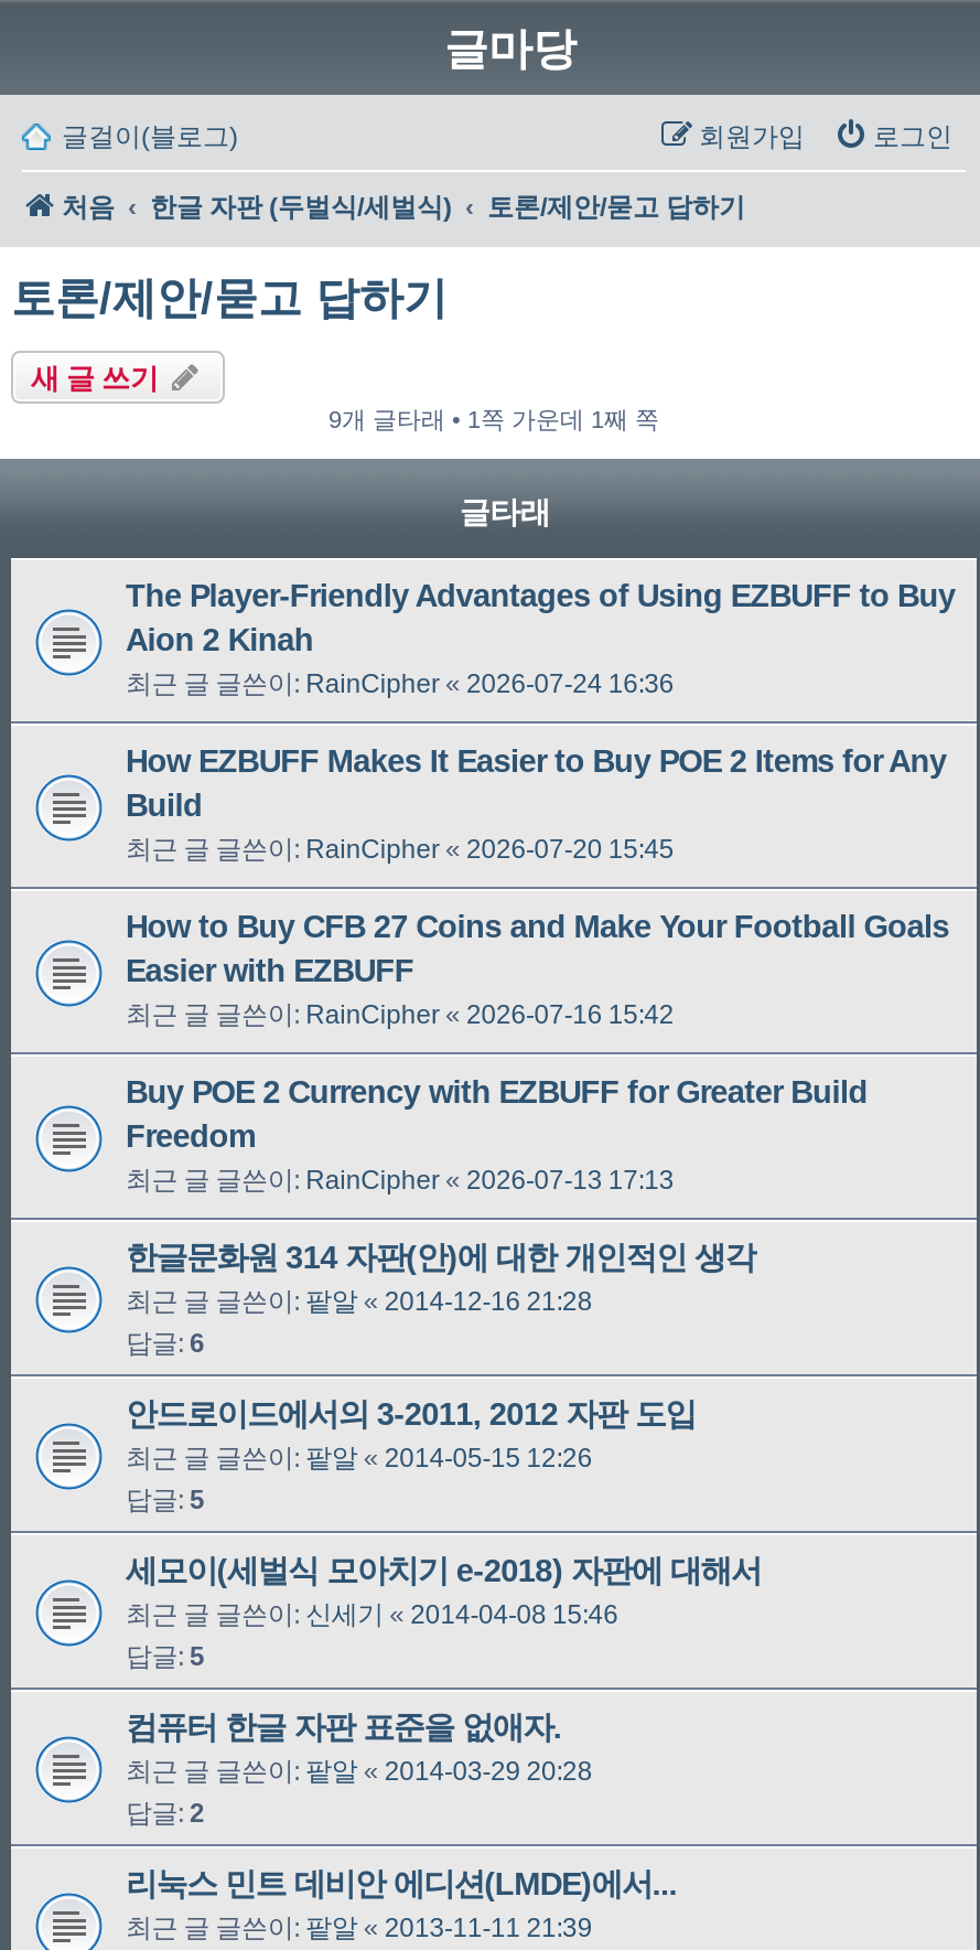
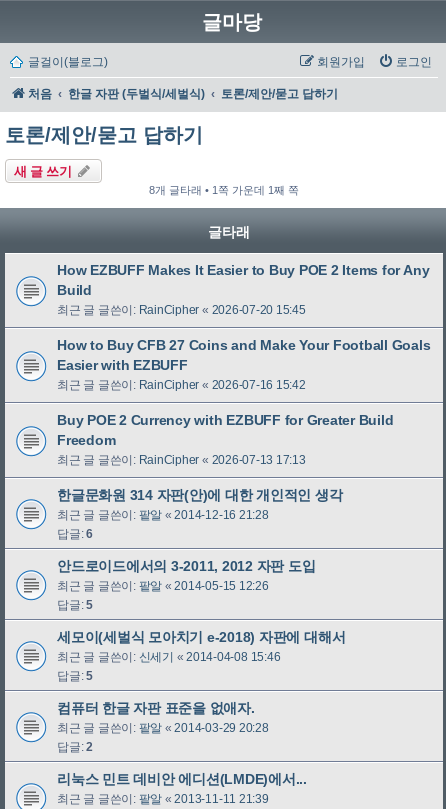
[329,406,659,432] 9개 글타래 • 1쪽 가운데 1째 쪽 -> [149,184,299,196] 8개 글타래 • 1쪽 가운데 1째 쪽
[126,578,955,699] The Player-Friendly Advantages of Using EZBUFF to Buy | Aion 2 Kinah | 최근 글 글쓴이: RainCipher «2026-07-24 16:36 -> none

